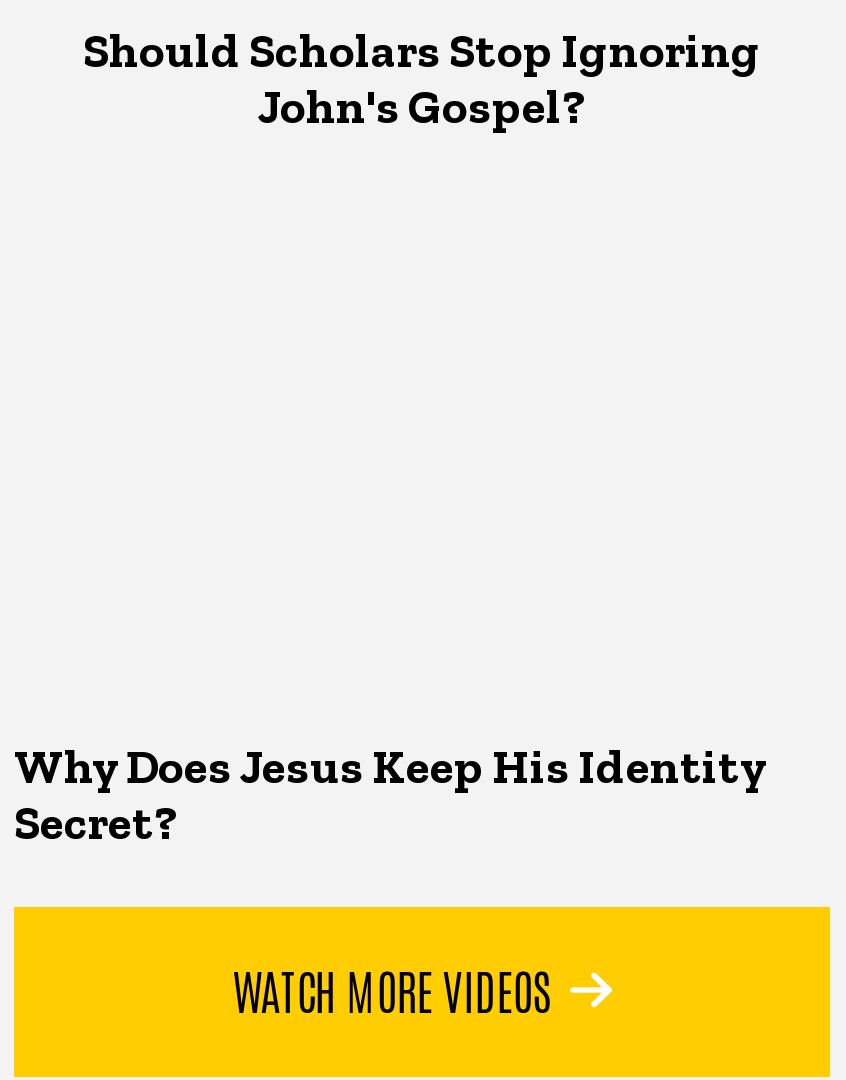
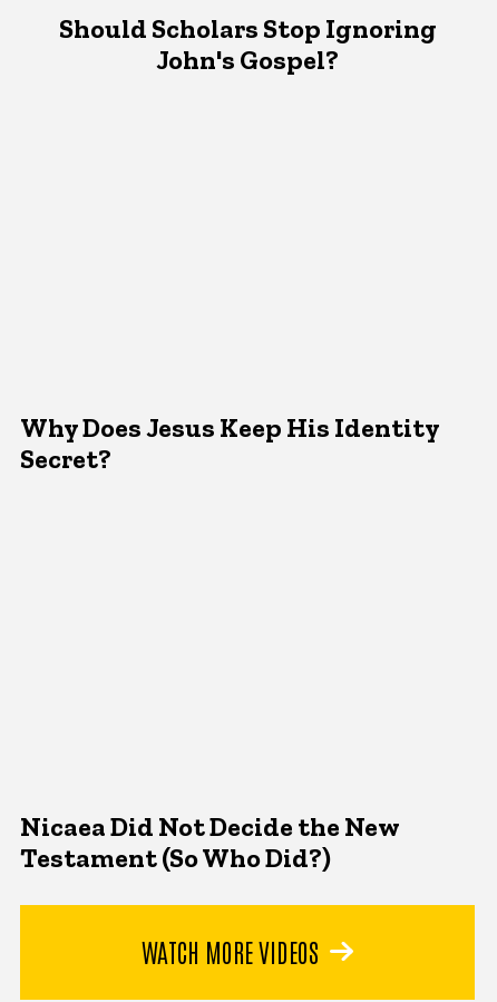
none -> [20,810,399,874] Nicaea Did Not Decide the New | Testament (So Who Did?)

